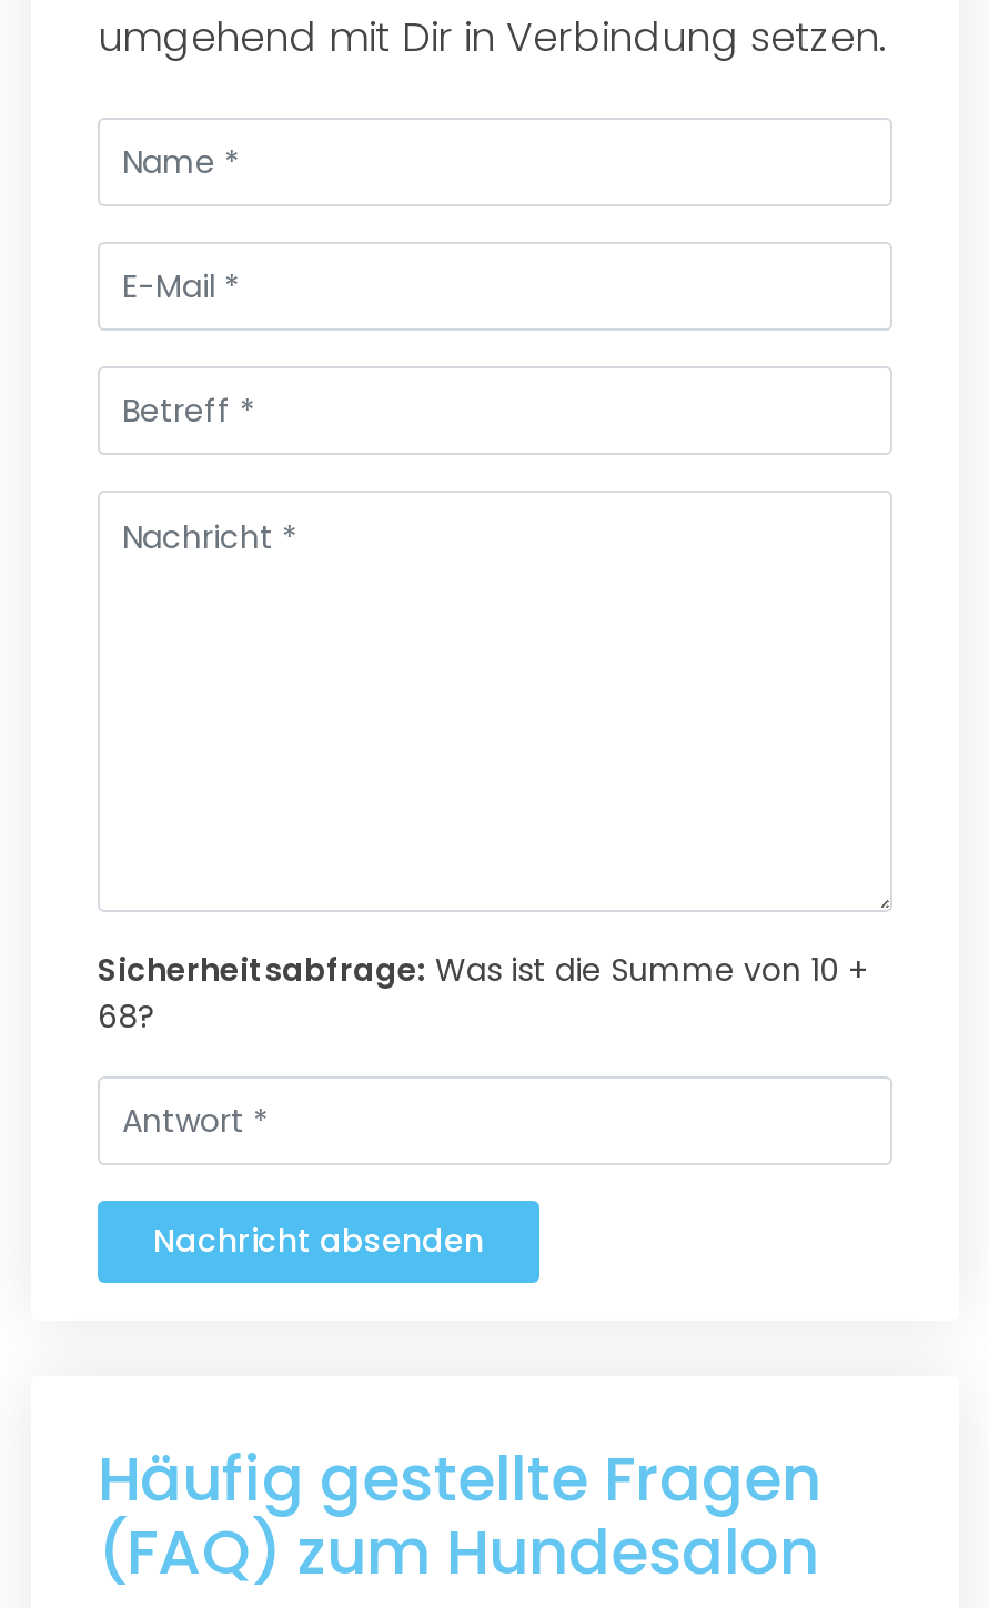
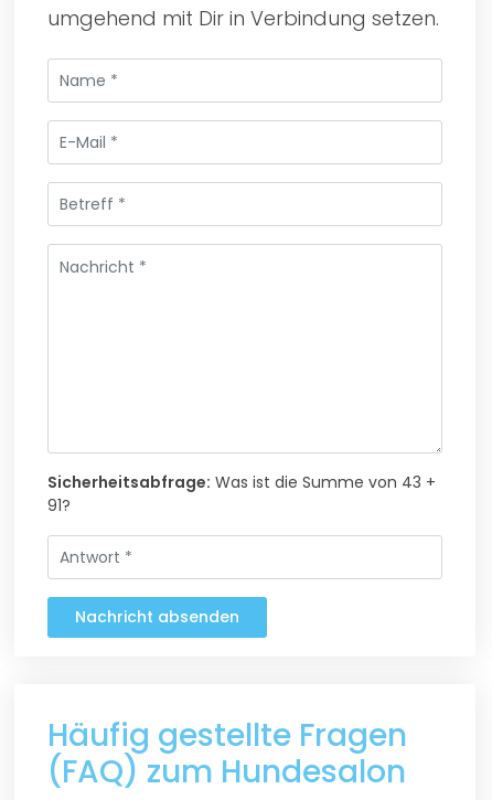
[98,948,868,993] Sicherheitsabfrage: Was ist die Summe von 10 + -> [47,471,436,493] Sicherheitsabfrage: Was ist die Summe von 43 +
[98,995,155,1039] 68? -> [47,495,71,517] 91?

